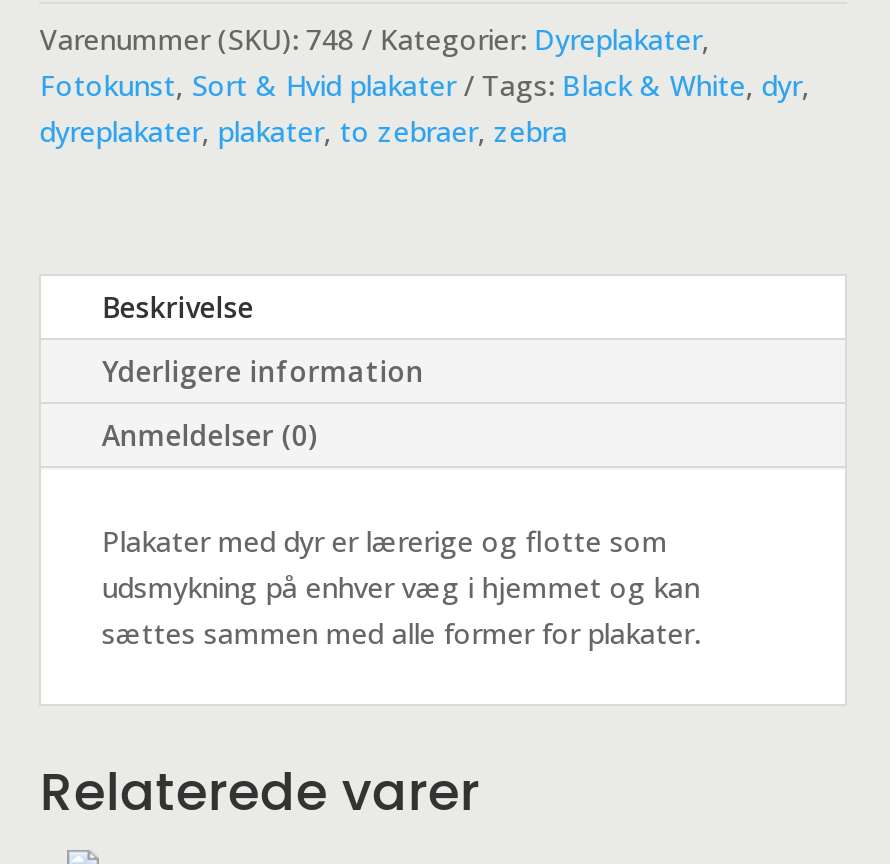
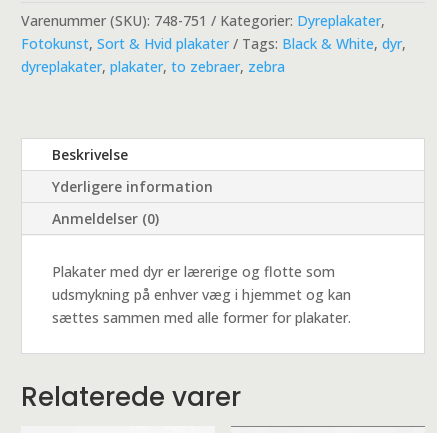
[40,20,354,58] Varenummer (SKU): 748 -> [21,11,207,30] Varenummer (SKU): 748-751

